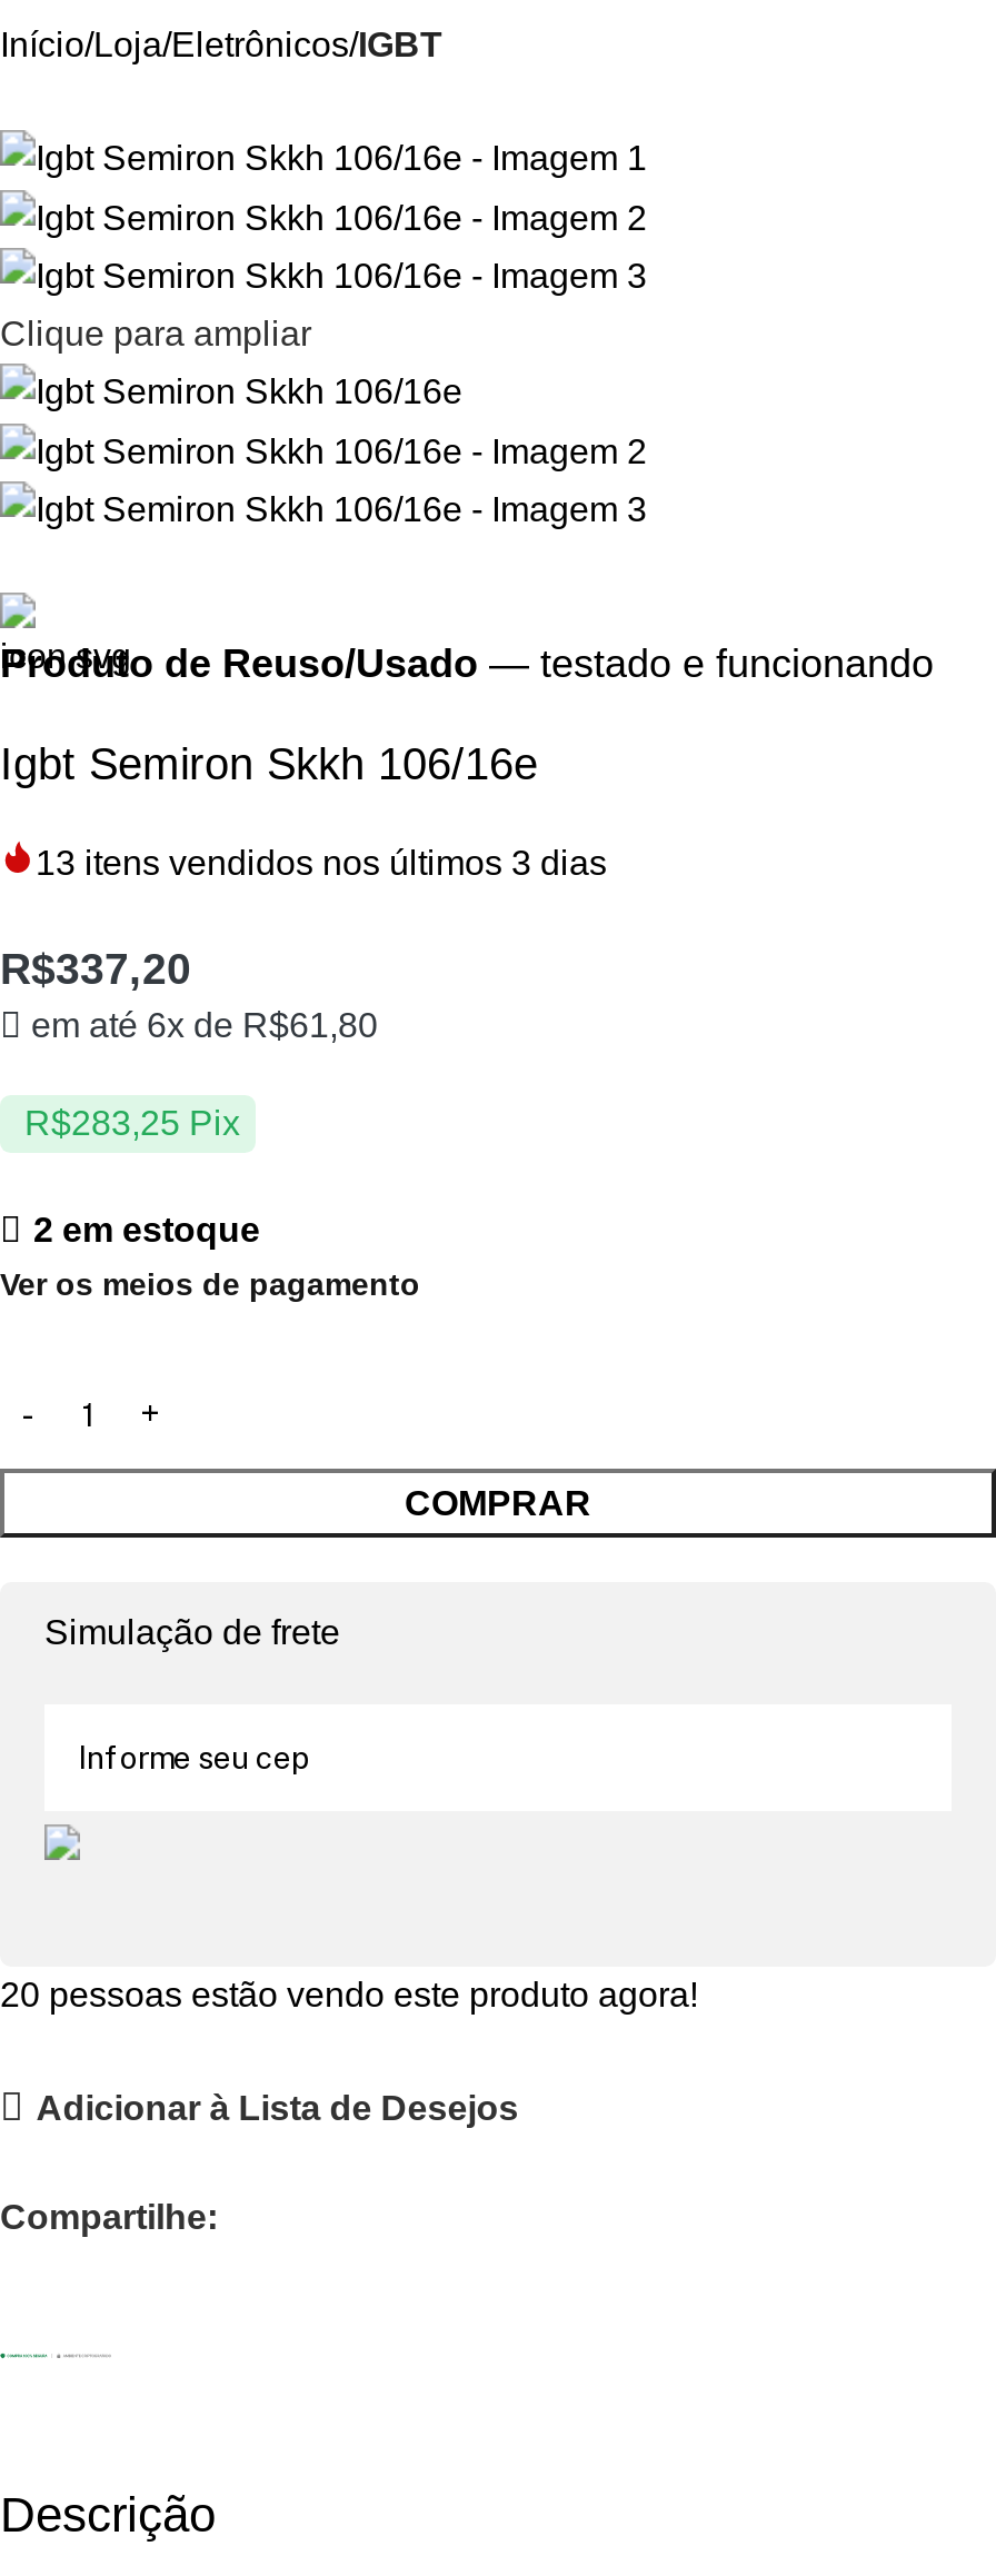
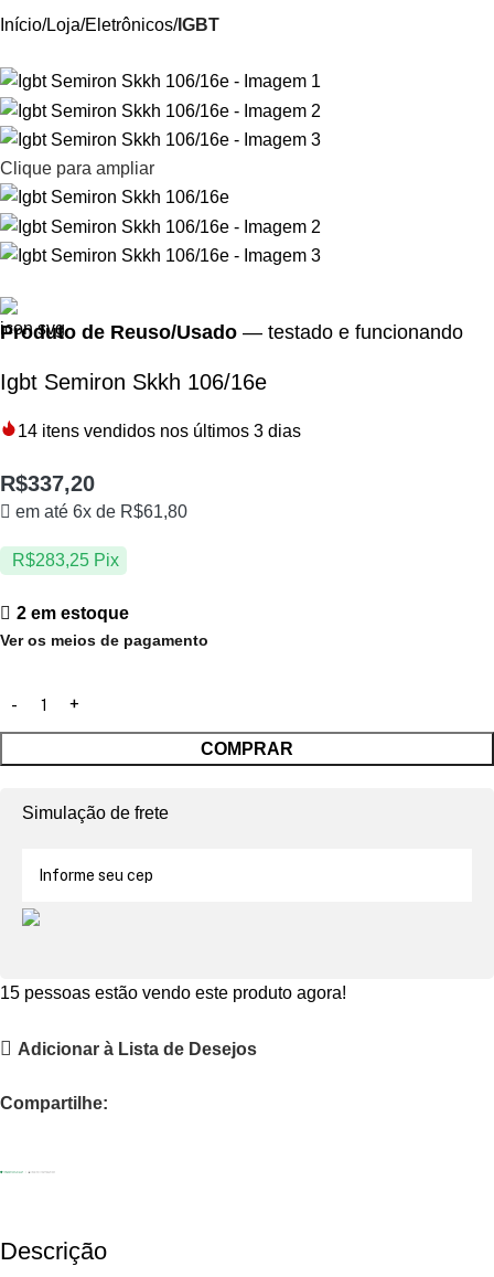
[36,844,607,881] 13 itens vendidos nos últimos 3 dias -> [18,422,301,440] 14 itens vendidos nos últimos 3 dias
[0,1975,698,2013] 20 pessoas estão vendo este produto agora! -> [0,983,346,1002] 15 pessoas estão vendo este produto agora!

